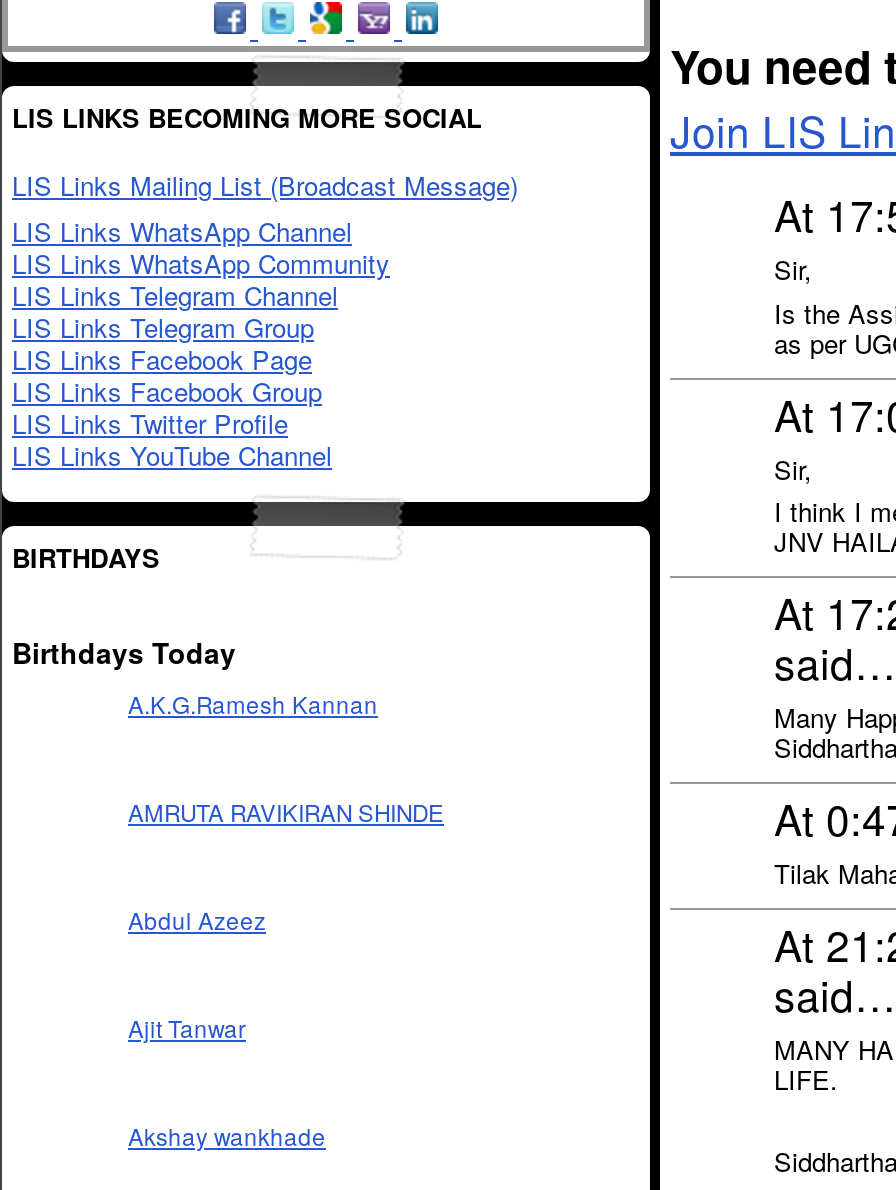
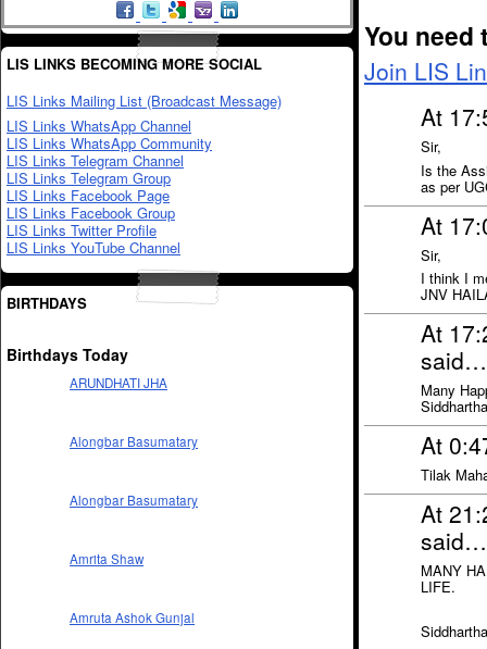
[128,688,378,720] A.K.G.Ramesh Kannan -> [70,374,167,391] ARUNDHATI JHA
[128,796,444,828] AMRUTA RAVIKIRAN SHINDE -> [70,433,198,450] Alongbar Basumatary
[128,904,266,936] Abdul Azeez -> [70,491,198,509] Alongbar Basumatary
[128,1012,246,1044] Ajit Tanwar -> [70,550,143,568] Amrita Shaw
[128,1120,326,1152] Akshay wankhade -> [70,609,195,626] Amruta Ashok Gunjal

